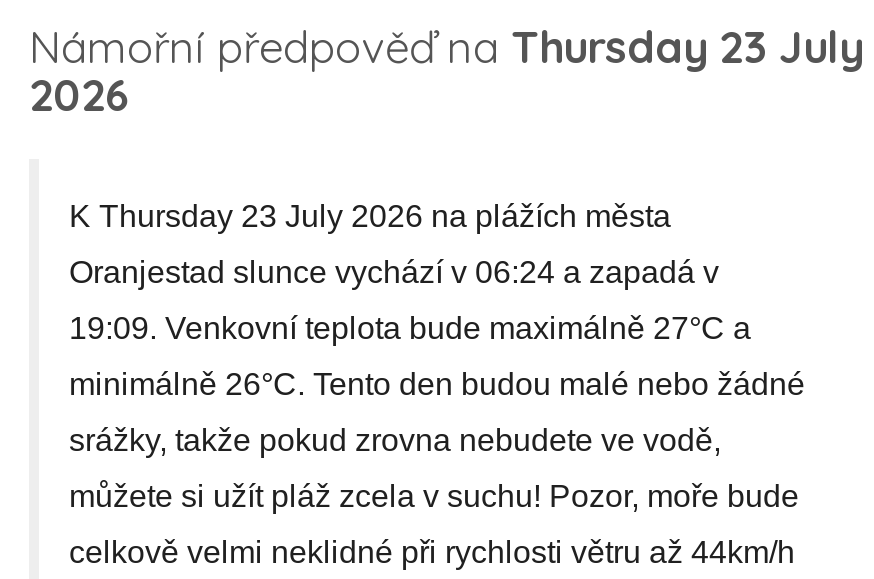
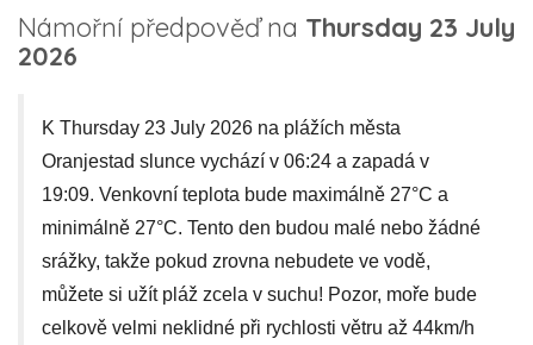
[69,367,805,401] minimálně 26°C. Tento den budou malé nebo žádné -> [42,218,481,238] minimálně 27°C. Tento den budou malé nebo žádné

